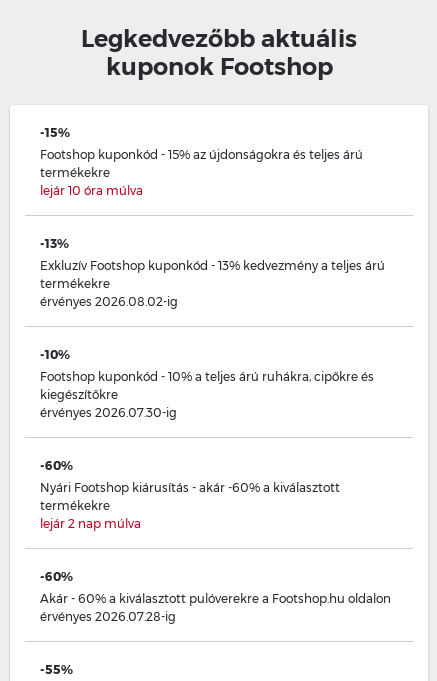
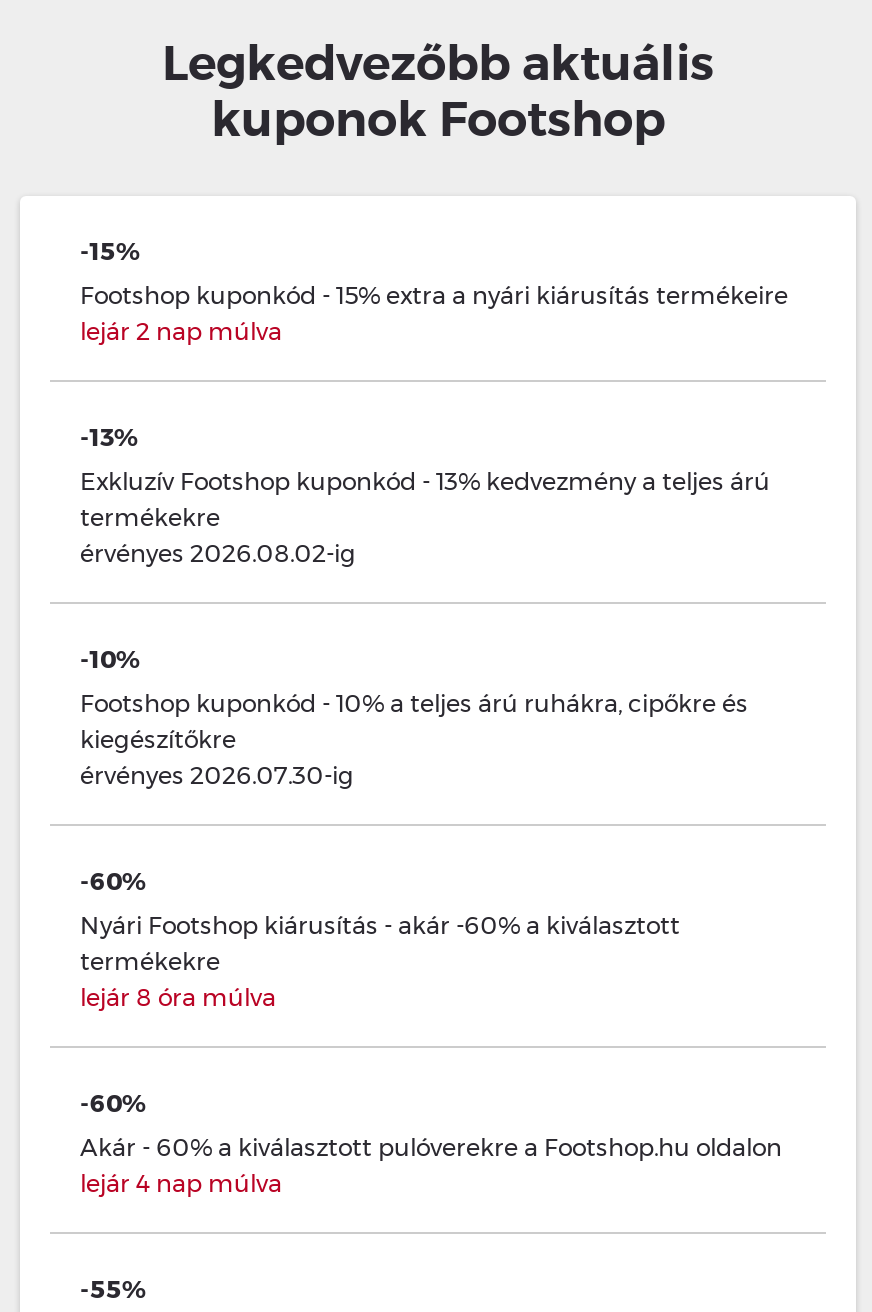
[40,147,363,198] Footshop kuponkód - 15% az újdonságokra és teljes árú | termékekre | lejár 10 óra múlva -> [80,280,788,310] Footshop kuponkód - 15% extra a nyári kiárusítás termékeire
moved [40,516,141,531] -> [80,316,282,346]: lejár 2 nap múlva
none -> [80,982,276,1012] lejár 8 óra múlva
[40,609,176,624] érvényes 2026.07.28-ig -> [80,1168,282,1198] lejár 4 nap múlva

